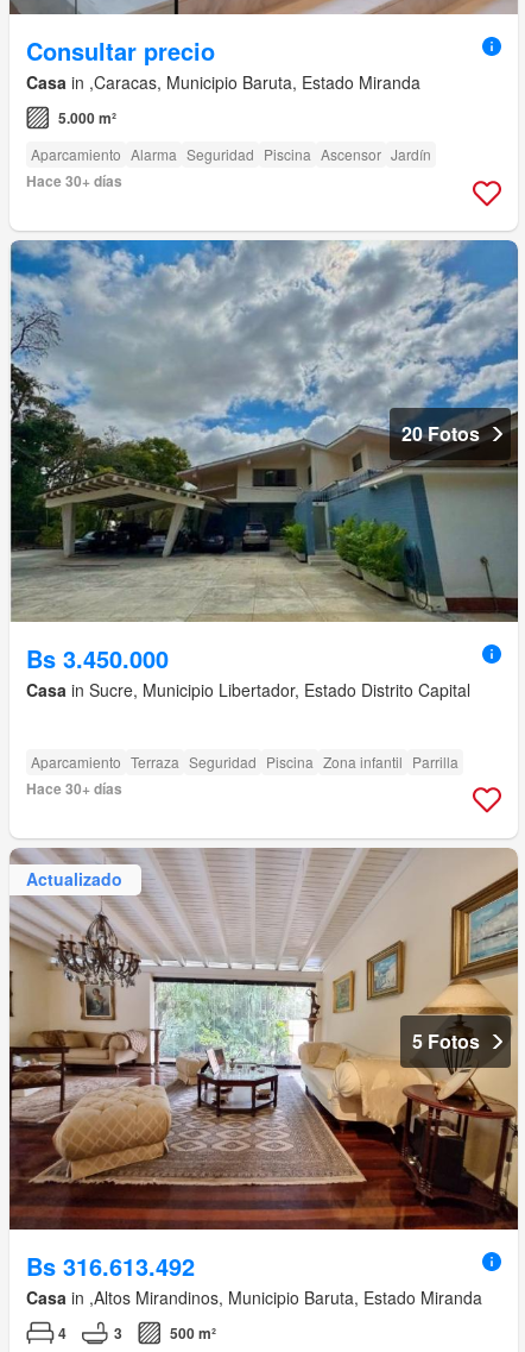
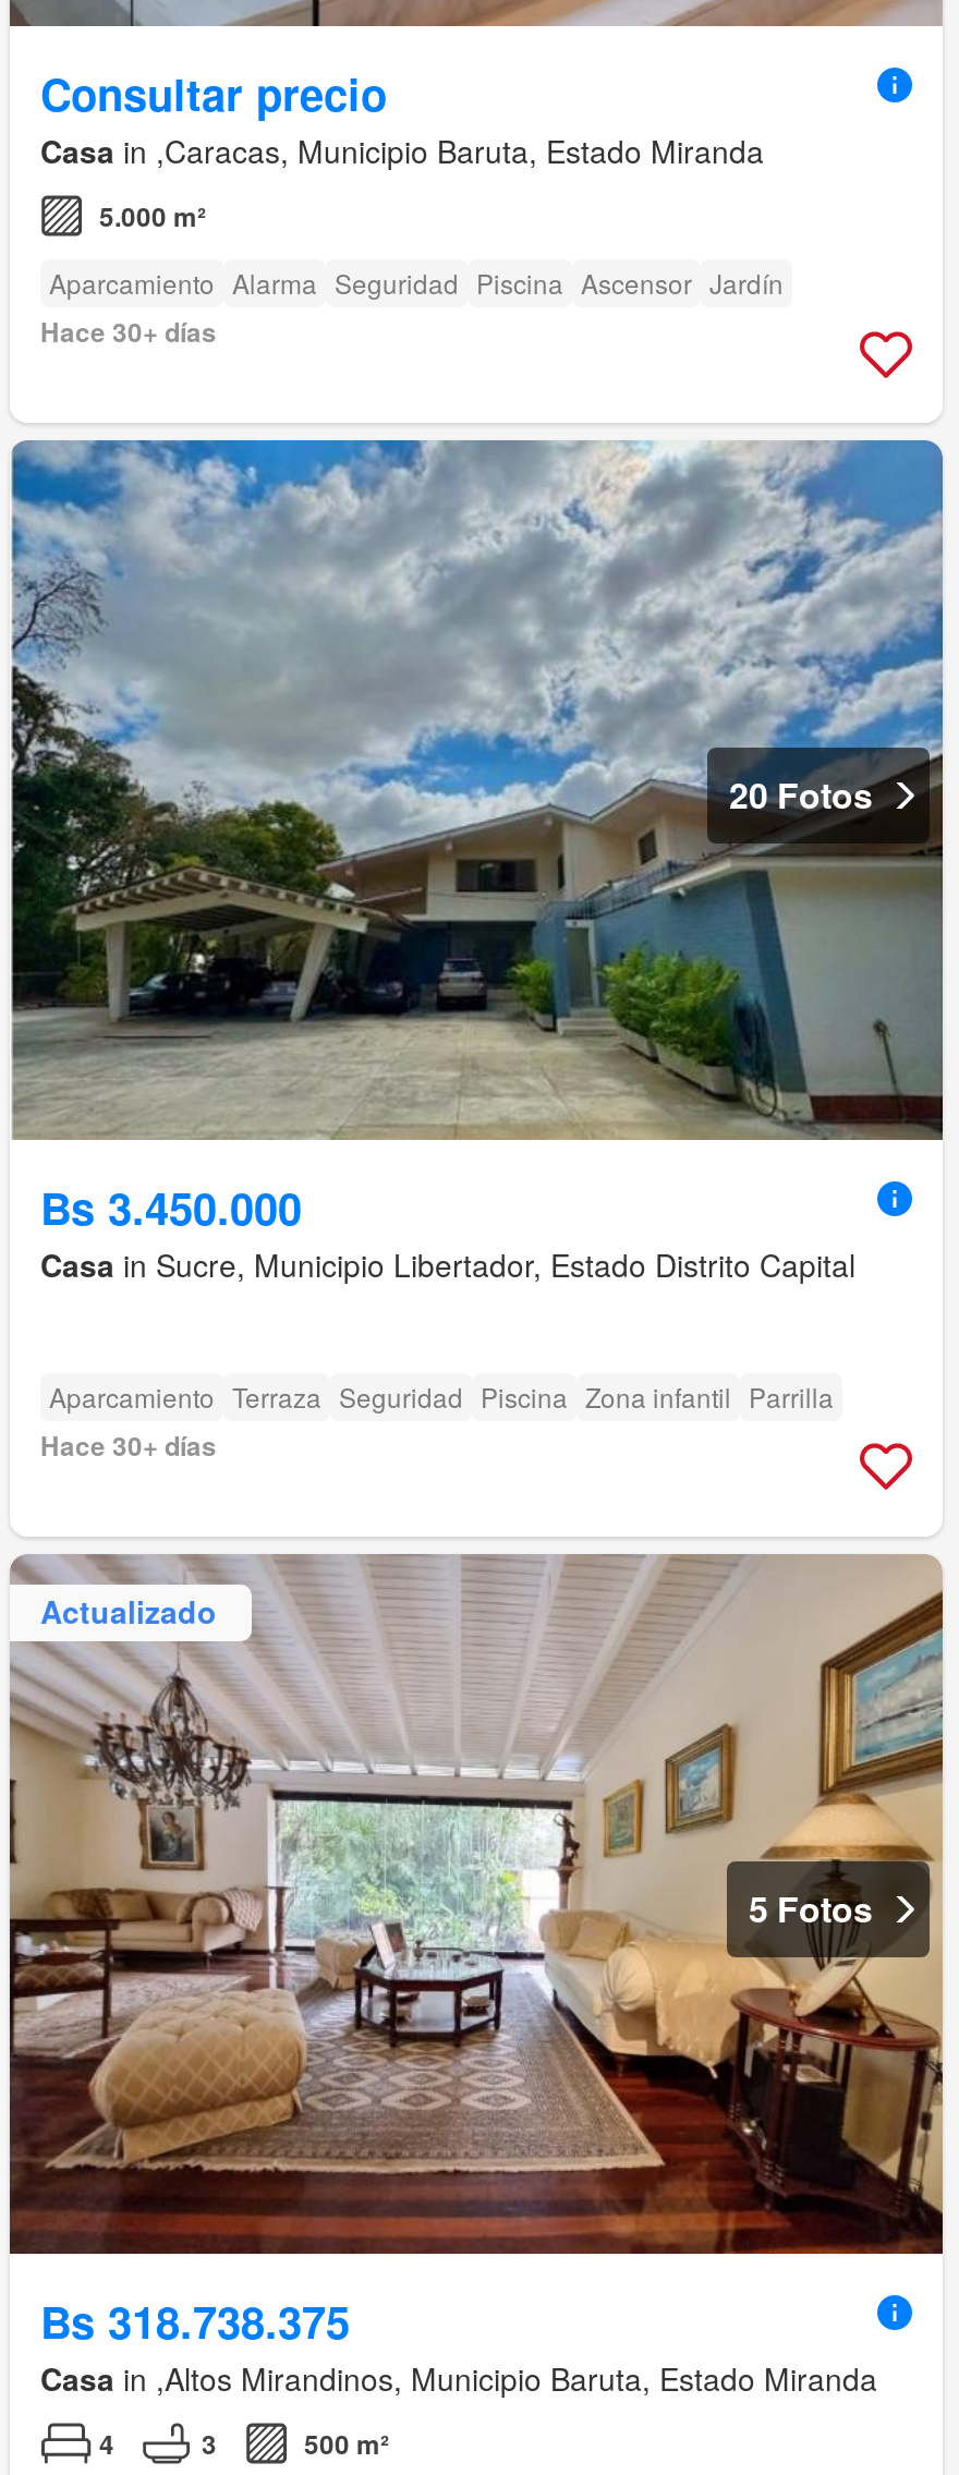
[26,1248,195,1282] Bs 316.613.492 -> [40,2288,350,2351] Bs 318.738.375

